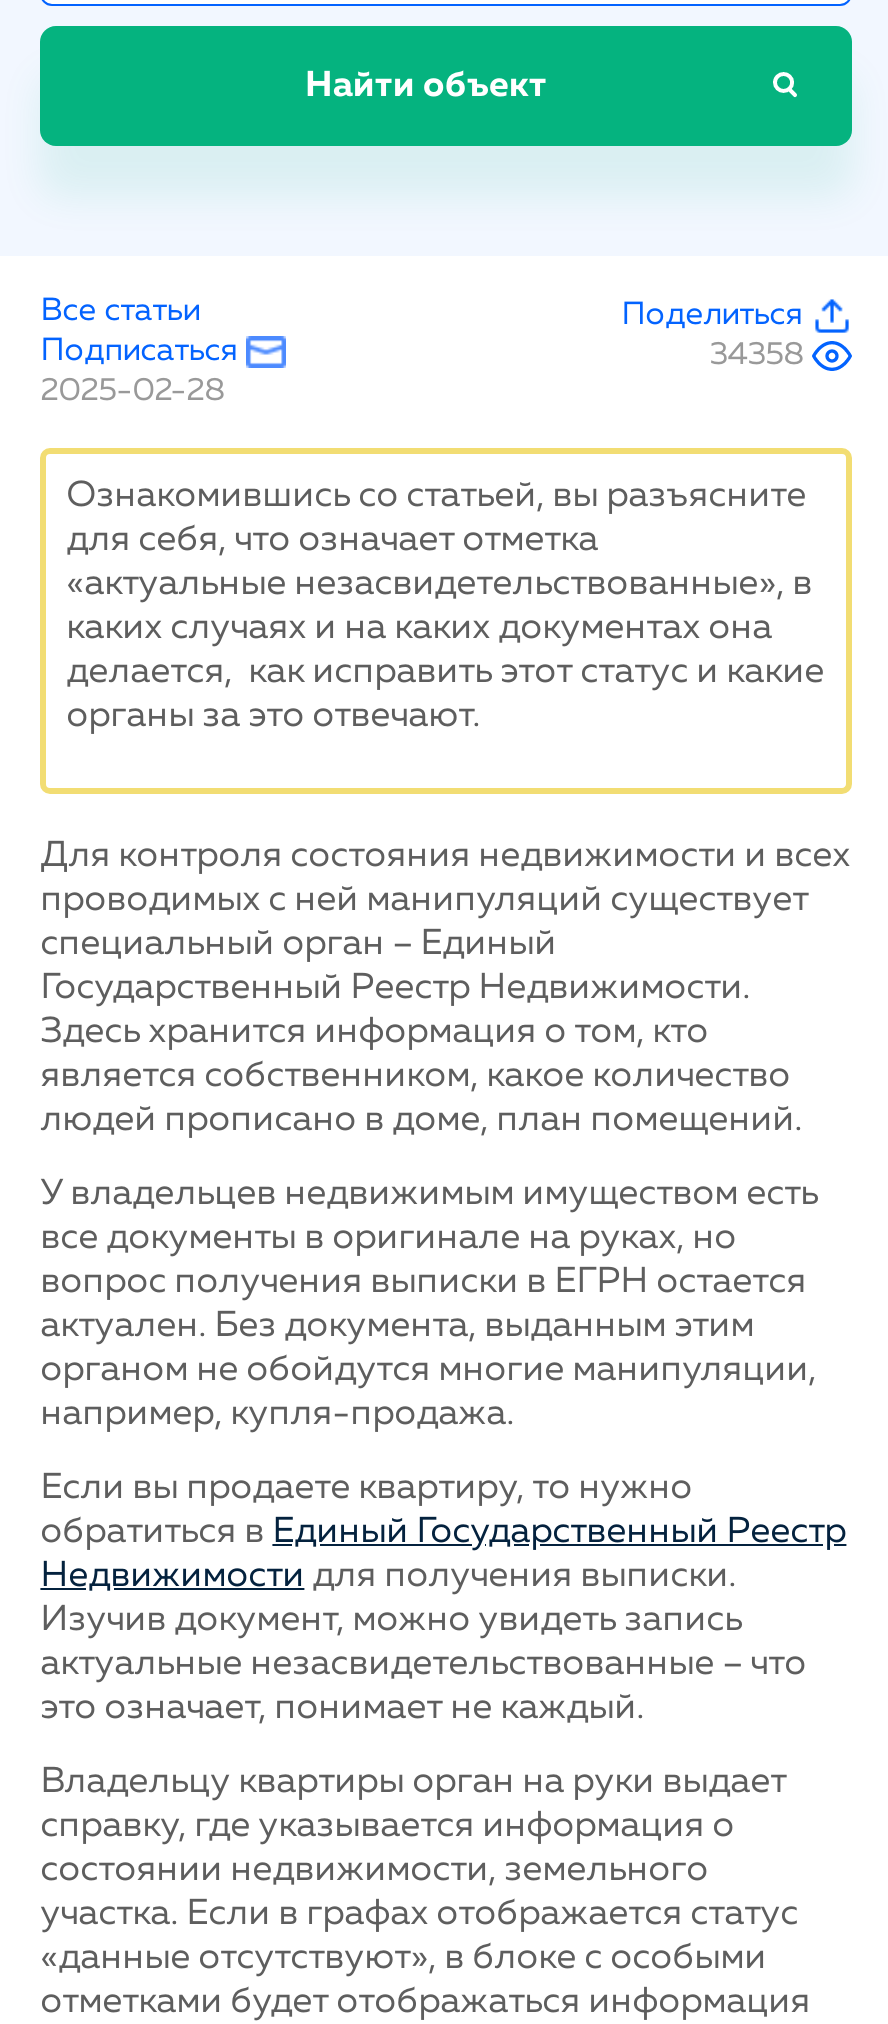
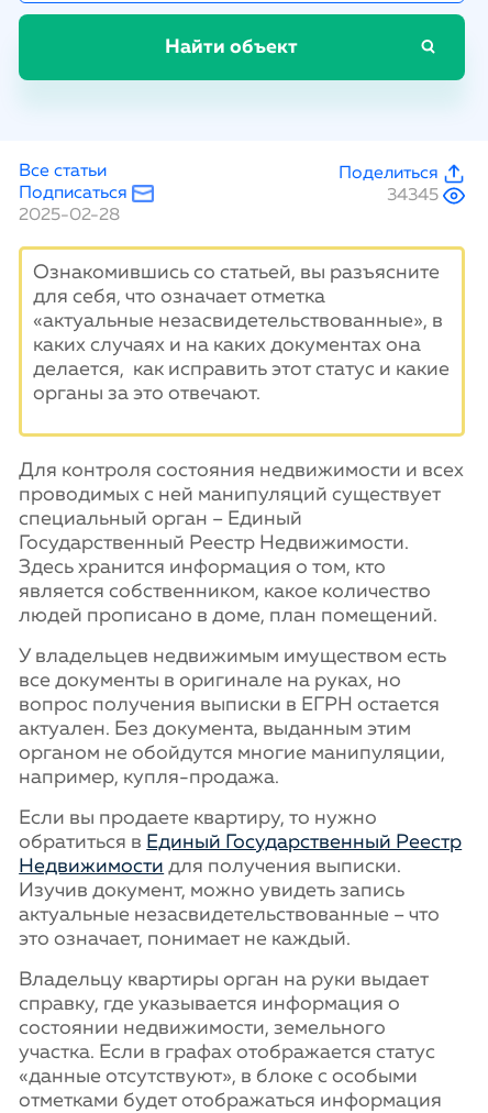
[710,339,812,371] 34358 -> [387,187,443,204] 34345

